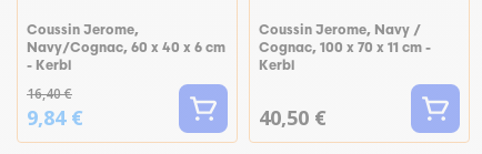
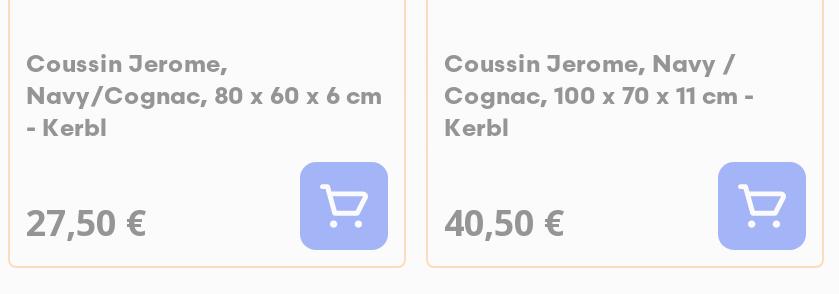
[27,42,225,55] Navy/Cognac, 60 x 40 x 6 cm -> [26,86,382,110] Navy/Cognac, 80 x 60 x 6 cm
[27,84,83,131] 16,40 € | 9,84 € -> [26,198,148,246] 27,50 €

